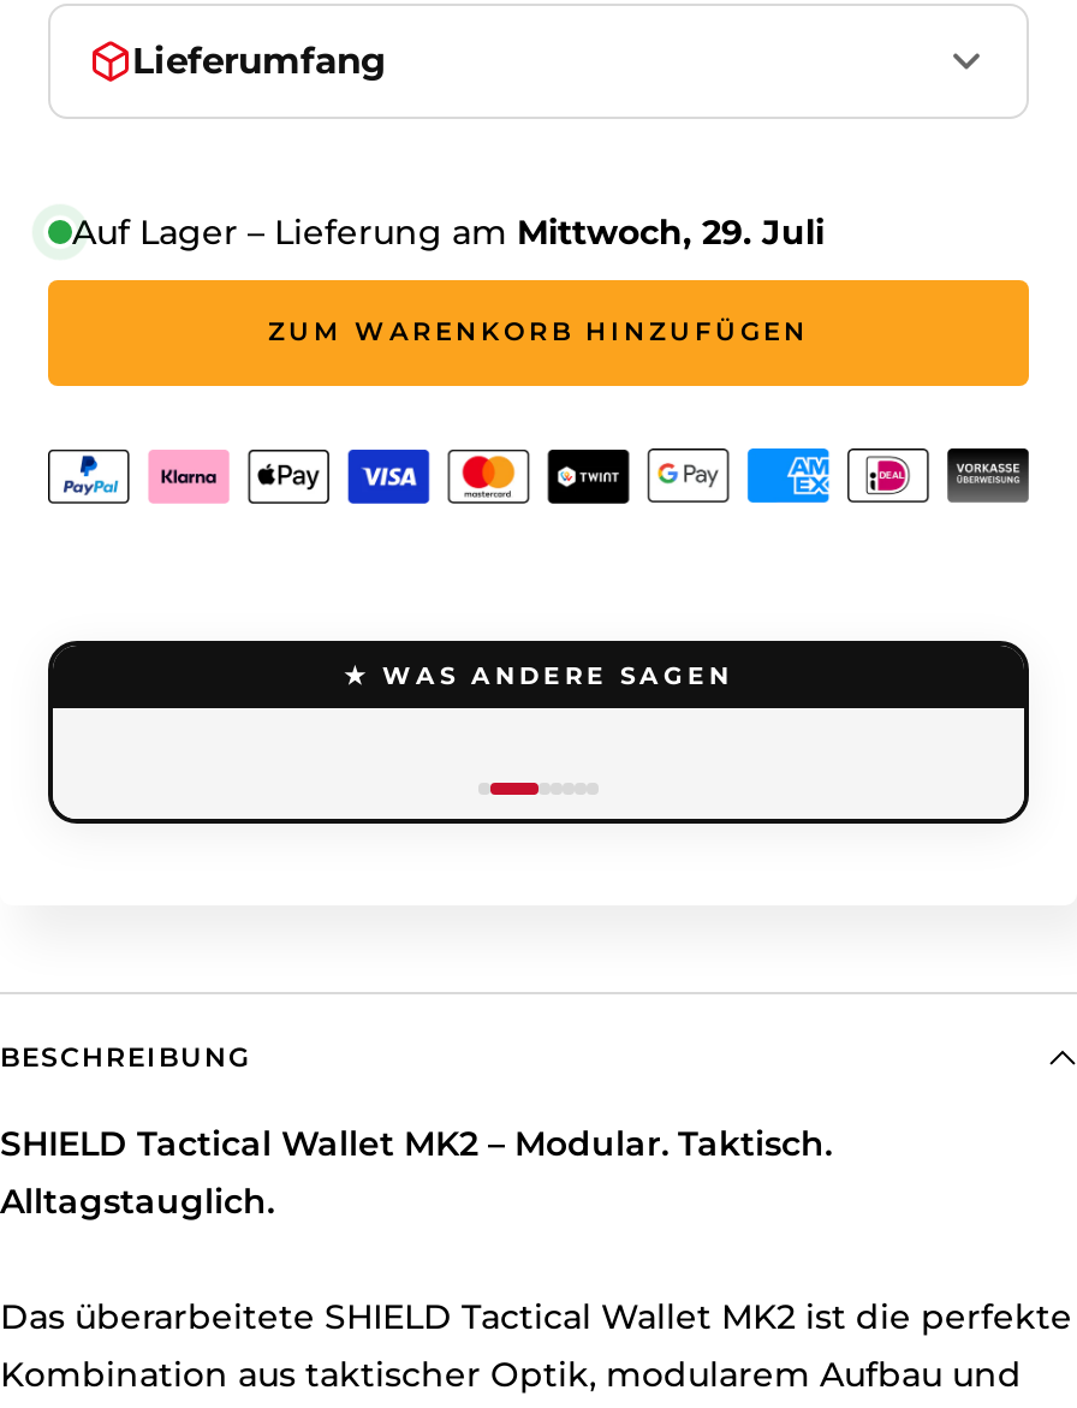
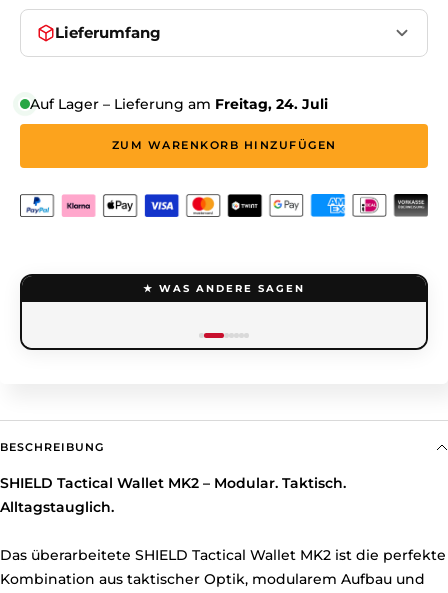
[72,211,825,254] Auf Lager – Lieferung am Mittwoch, 29. Juli -> [30,95,328,113] Auf Lager – Lieferung am Freitag, 24. Juli

